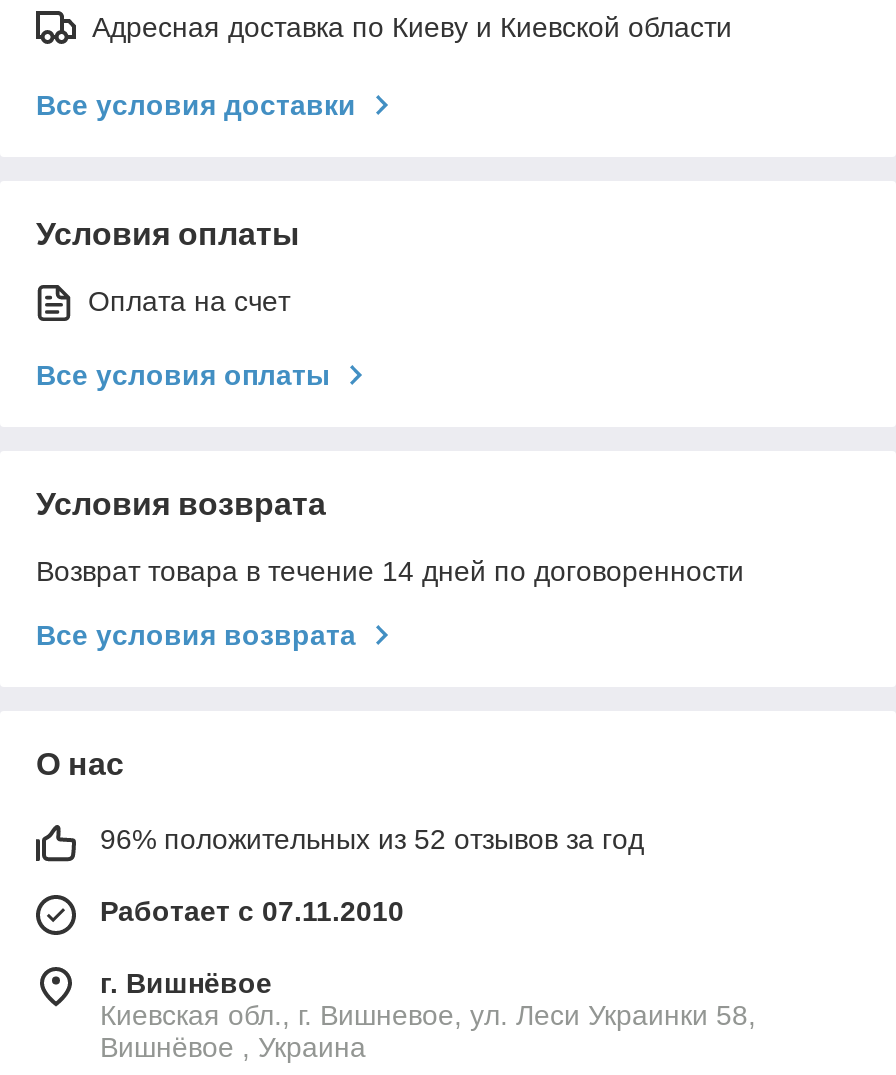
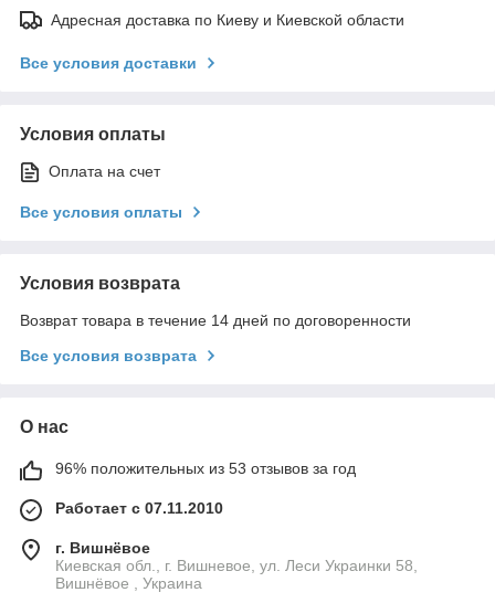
[100,823,644,855] 96% положительных из 52 отзывов за год -> [55,459,356,477] 96% положительных из 53 отзывов за год

